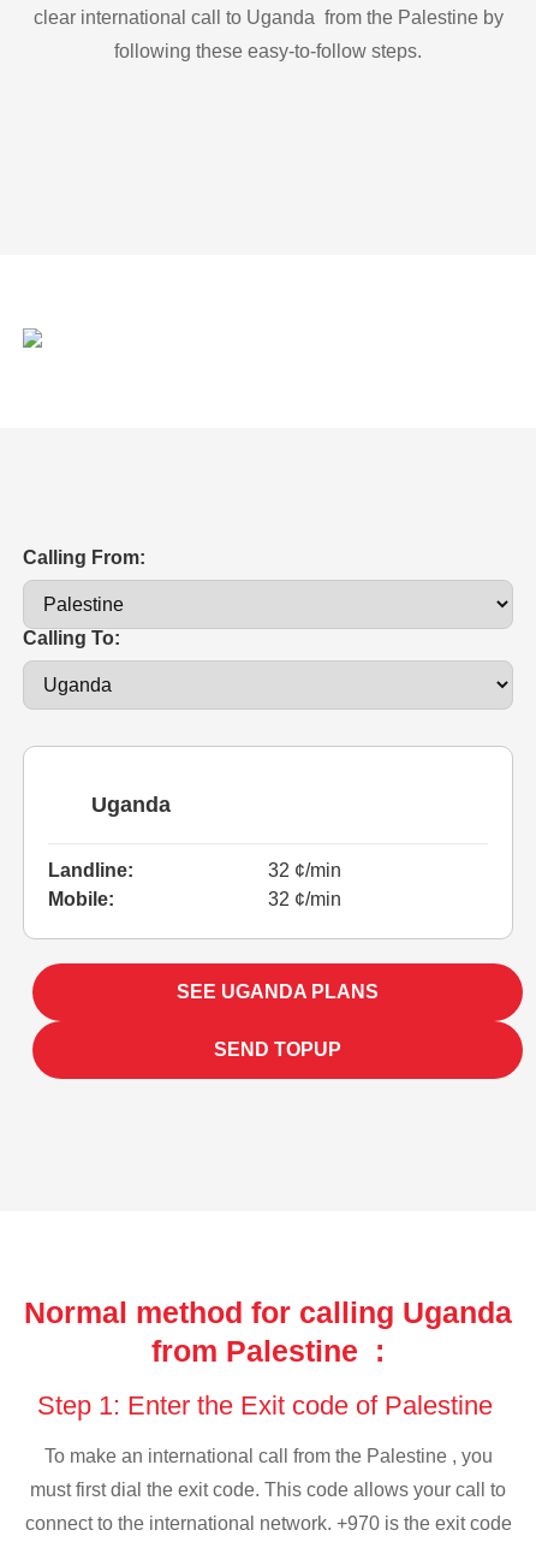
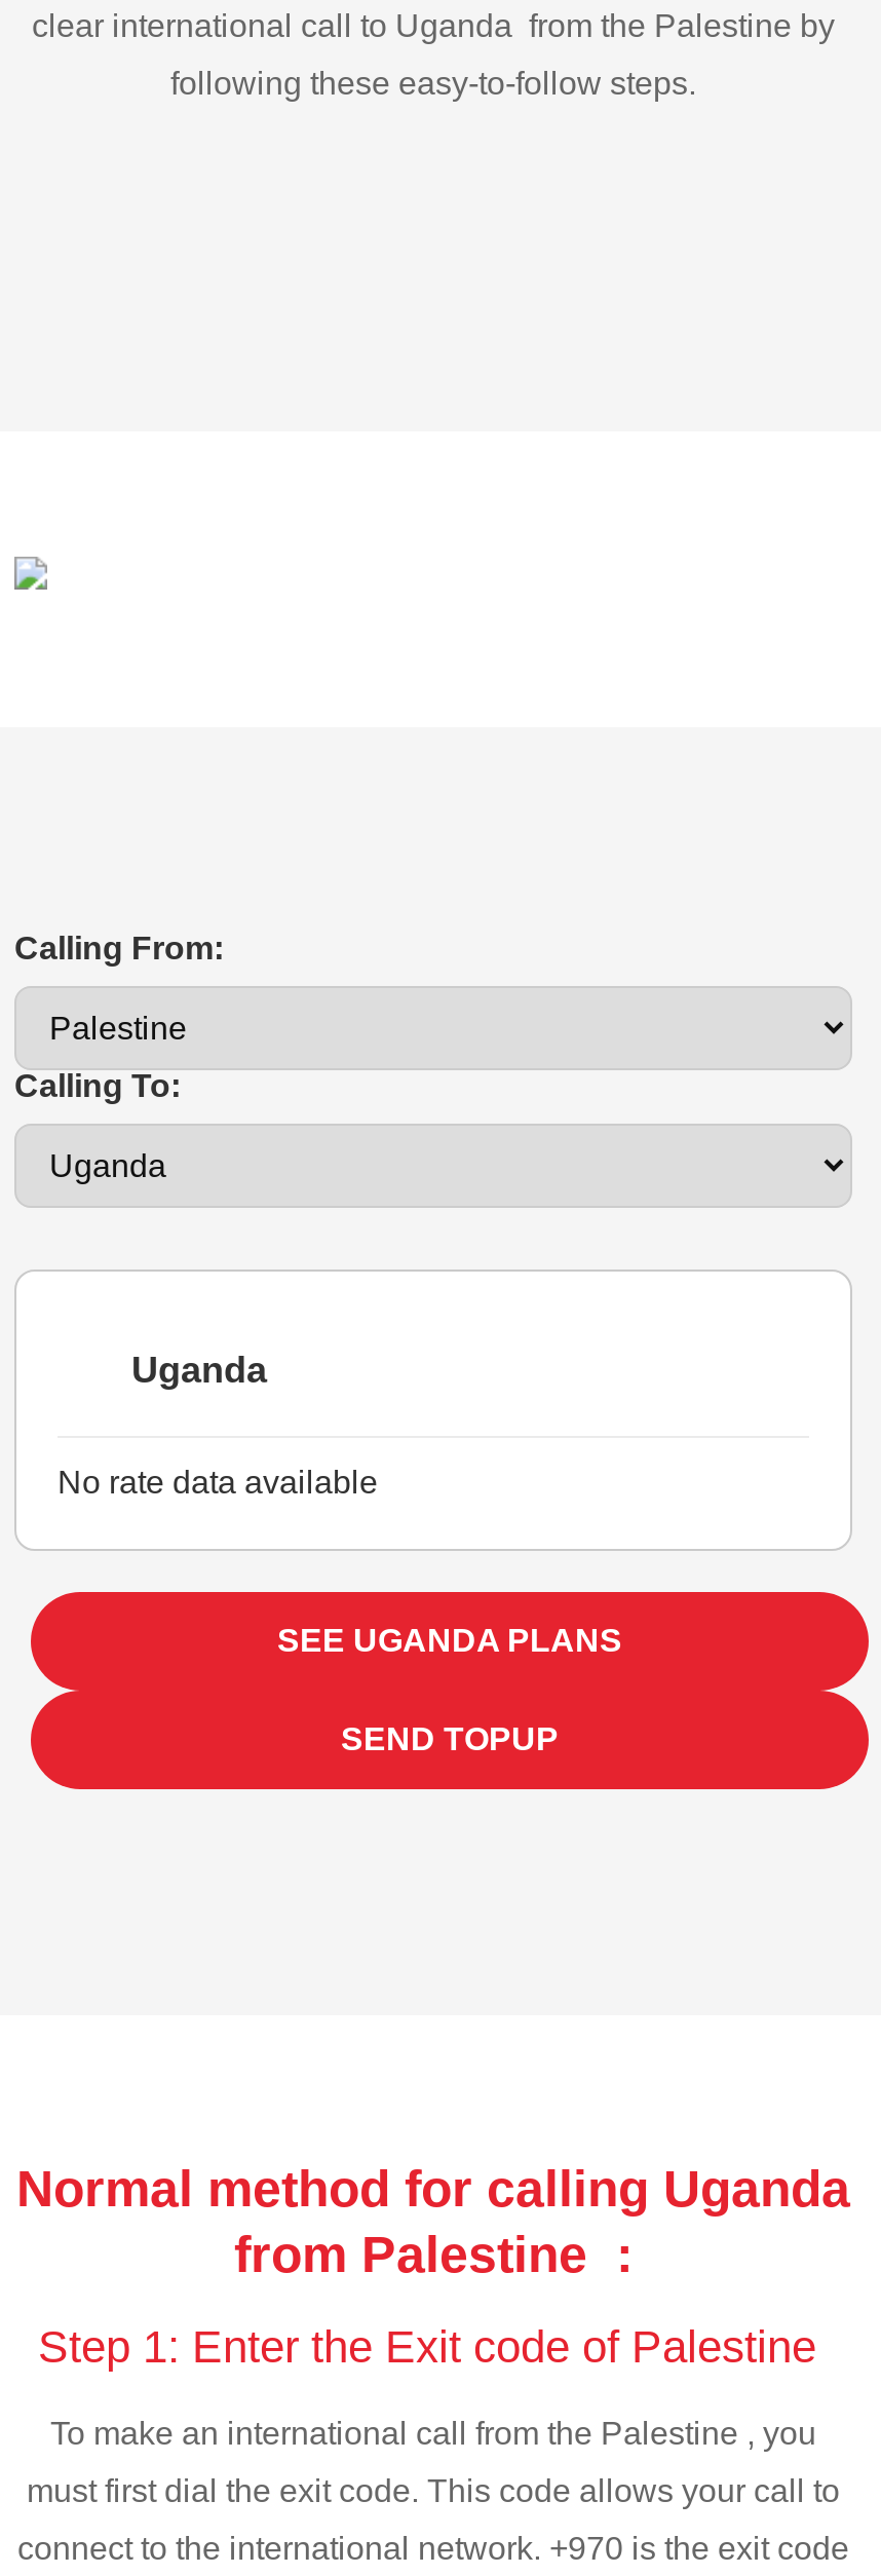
[48,860,341,909] Landline: | 32 ¢/min | Mobile: | 32 ¢/min -> [58,1464,378,1499] No rate data available

